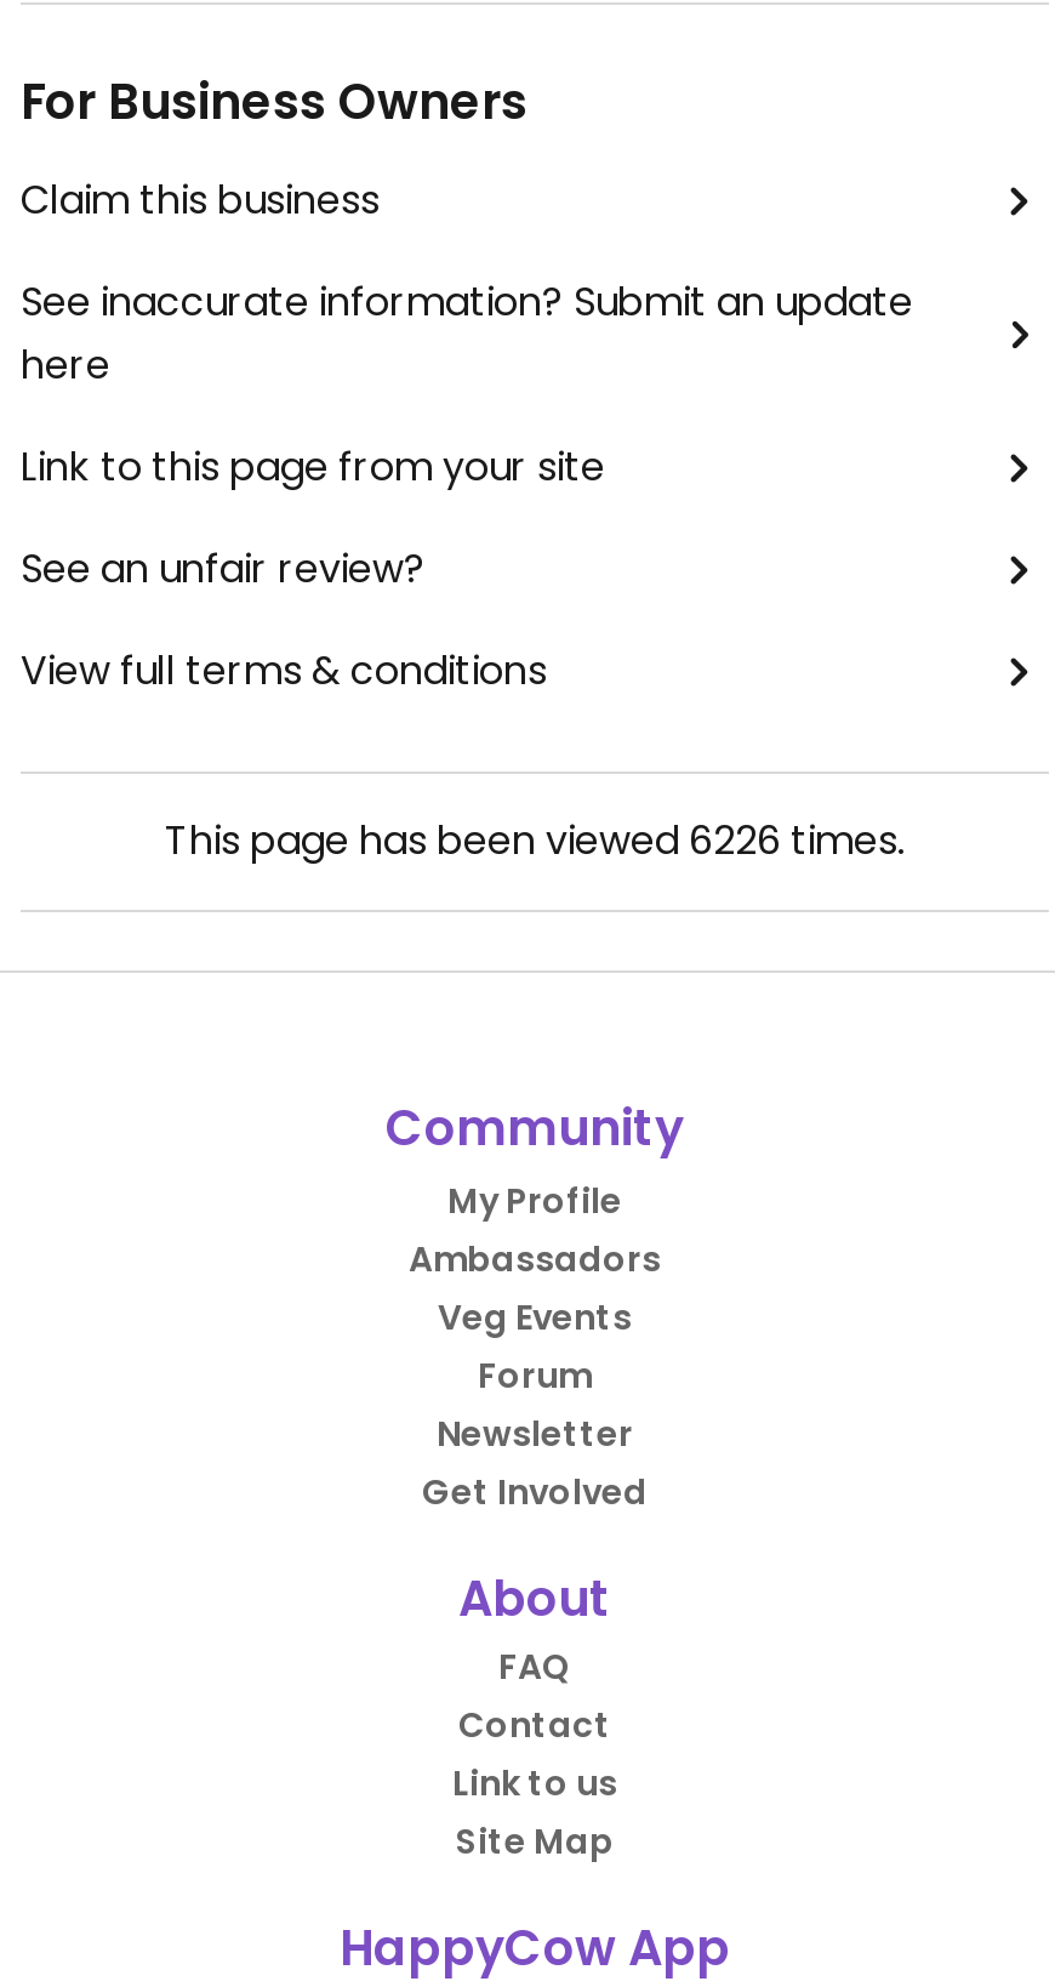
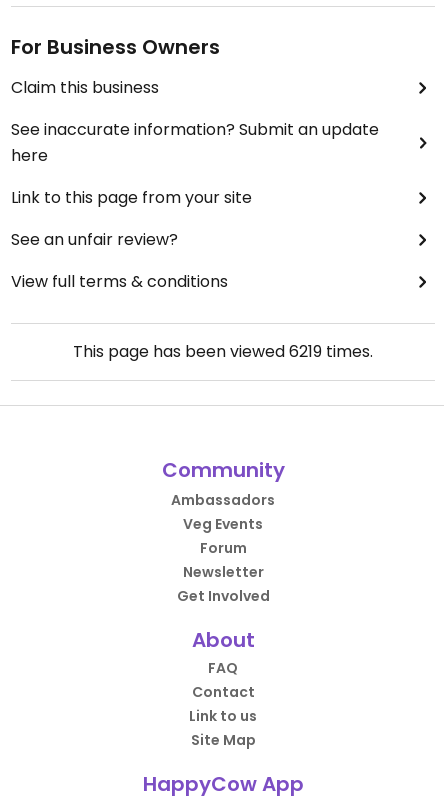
[165,813,905,869] This page has been viewed 6226 times. -> [73,340,373,363] This page has been viewed 6219 times.
[447,1177,622,1225] My Profile -> none

